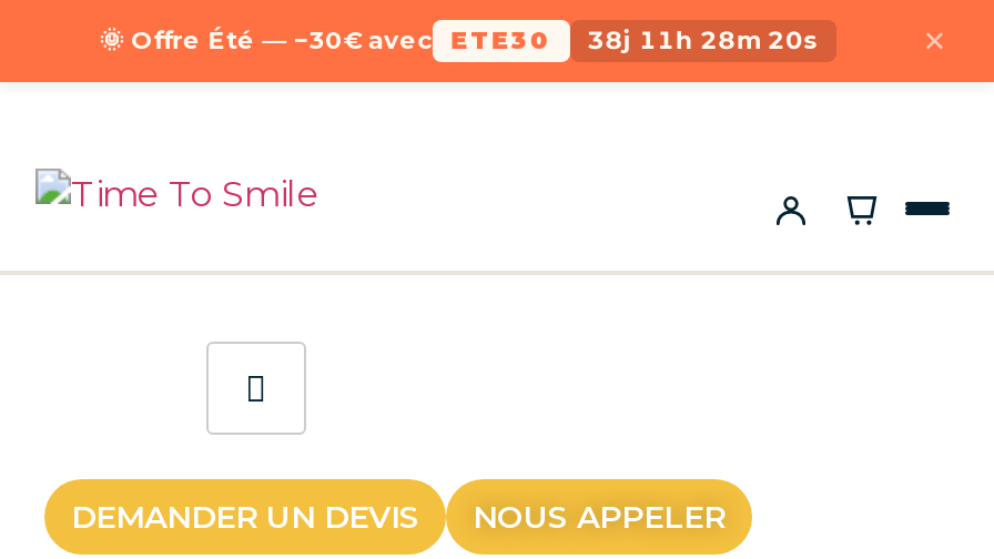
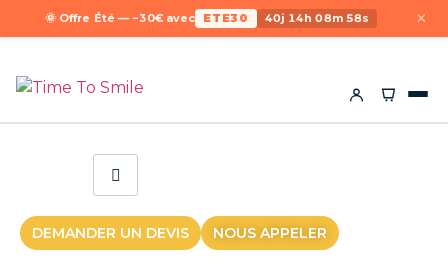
[587,24,819,55] 38j 11h 28m 20s -> [265,11,369,25] 40j 14h 08m 58s

